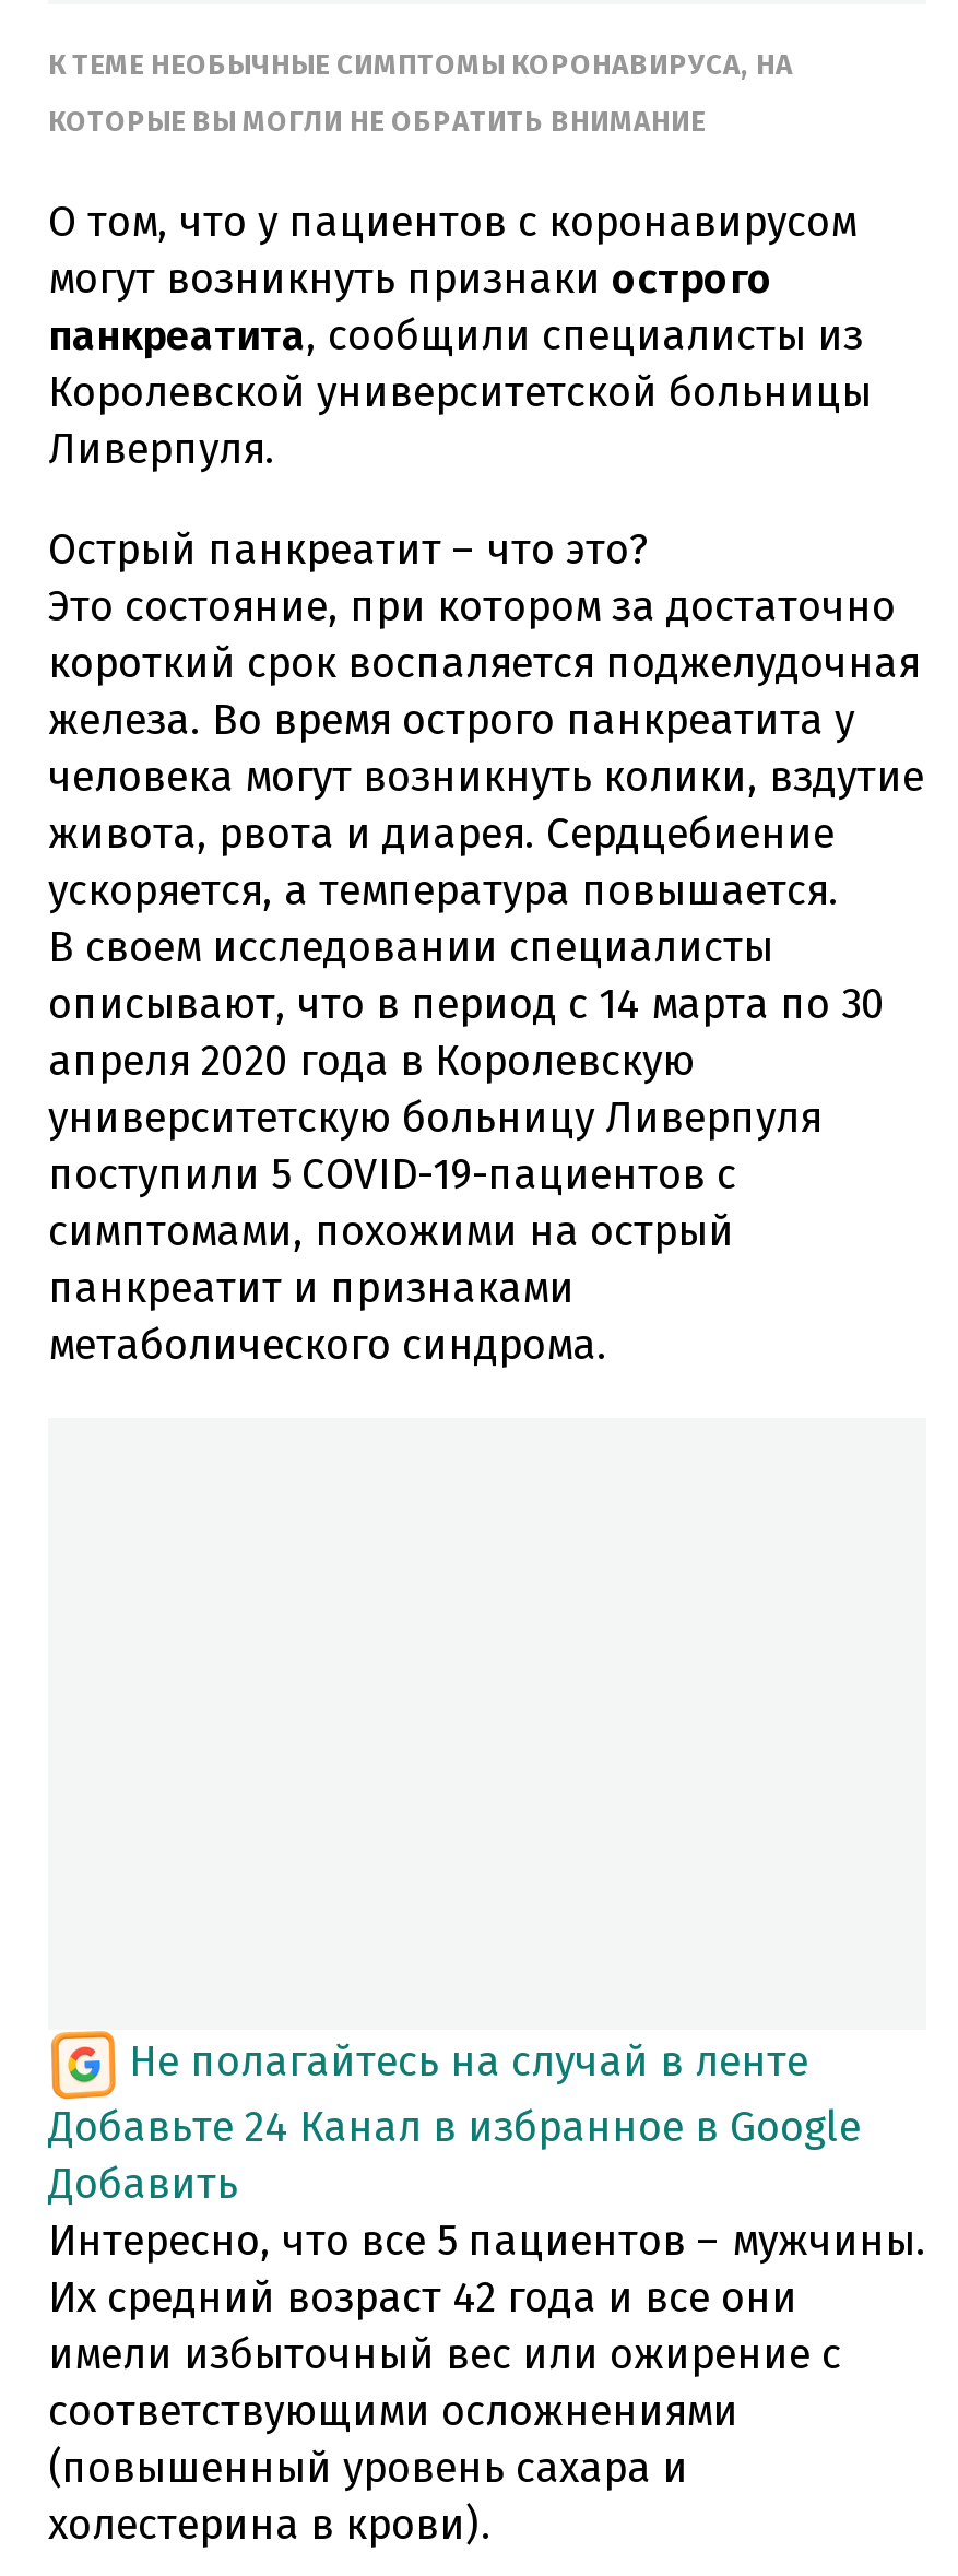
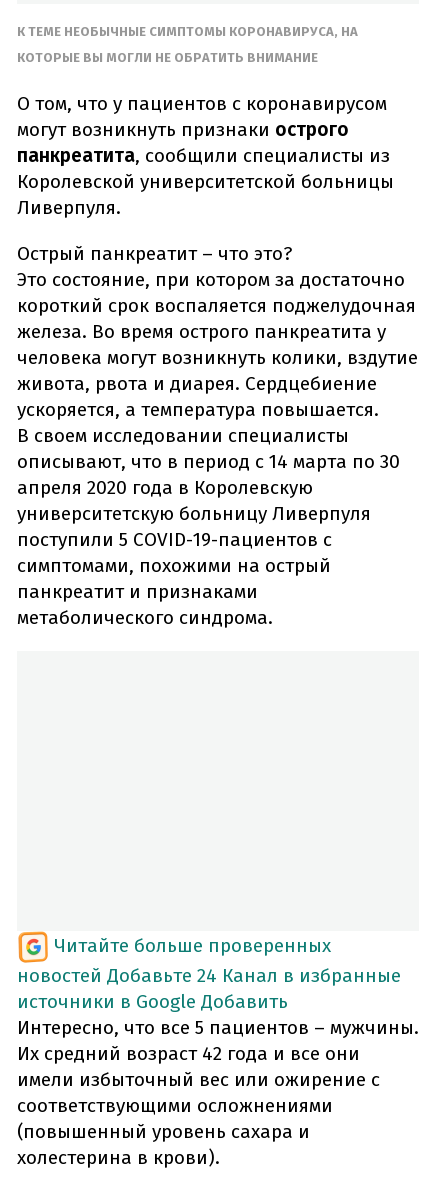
[48,2035,861,2208] Не полагайтесь на случай в ленте | Добавьте 24 Канал в избранное в Google | Добавить -> [17,934,401,1013] Читайте больше проверенных | новостей Добавьте 24 Канал в избранные | источники в Google Добавить

